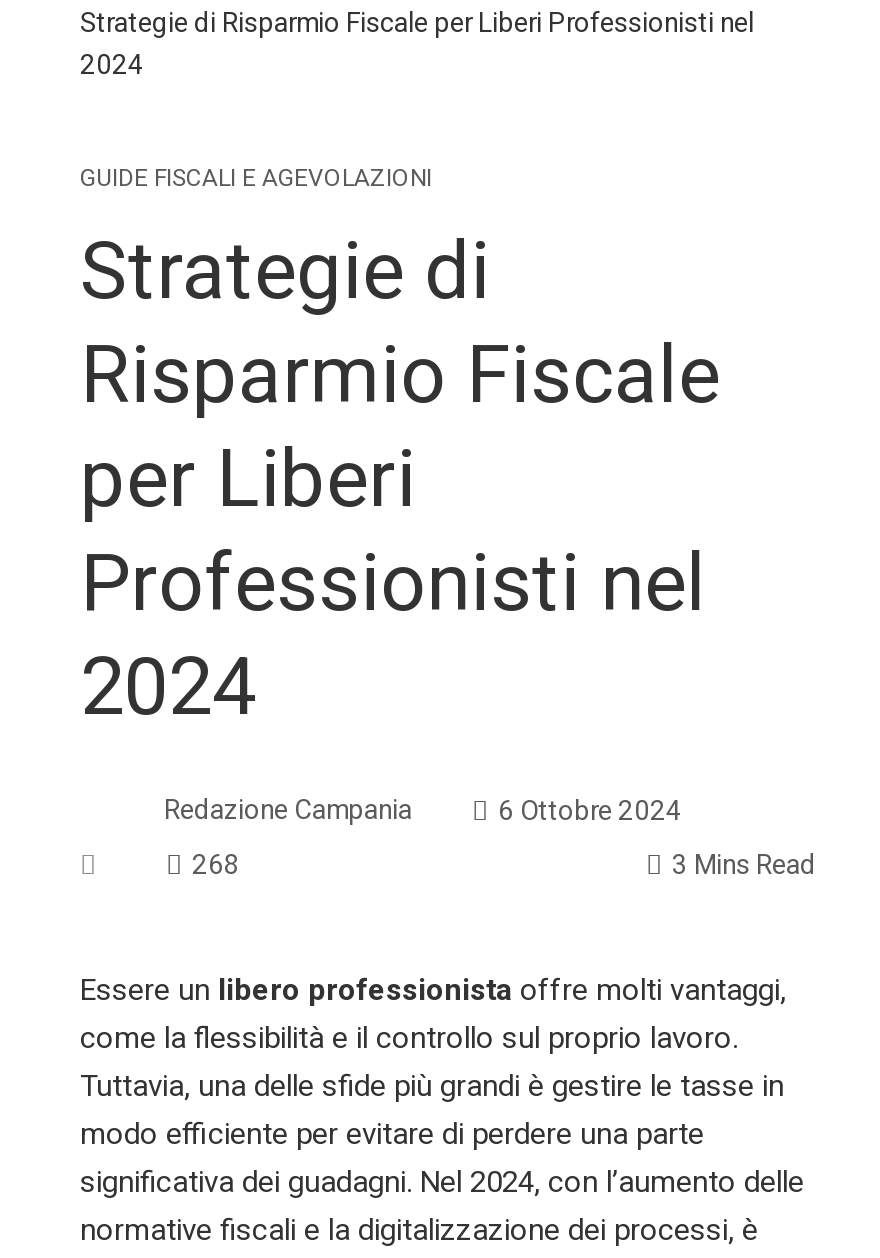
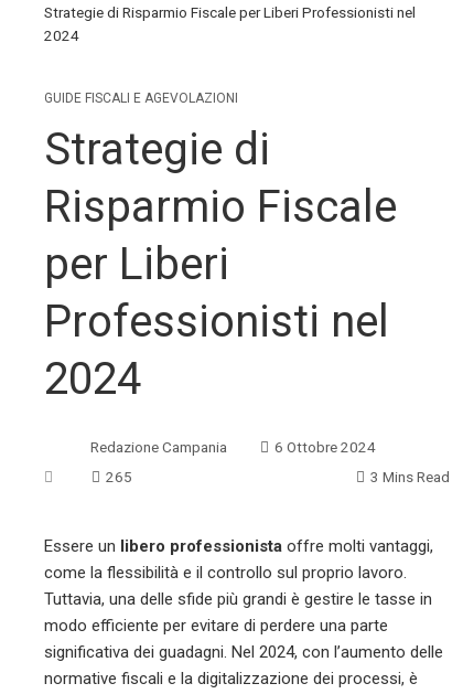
[192,848,240,880] 268 -> [106,468,132,485] 265

